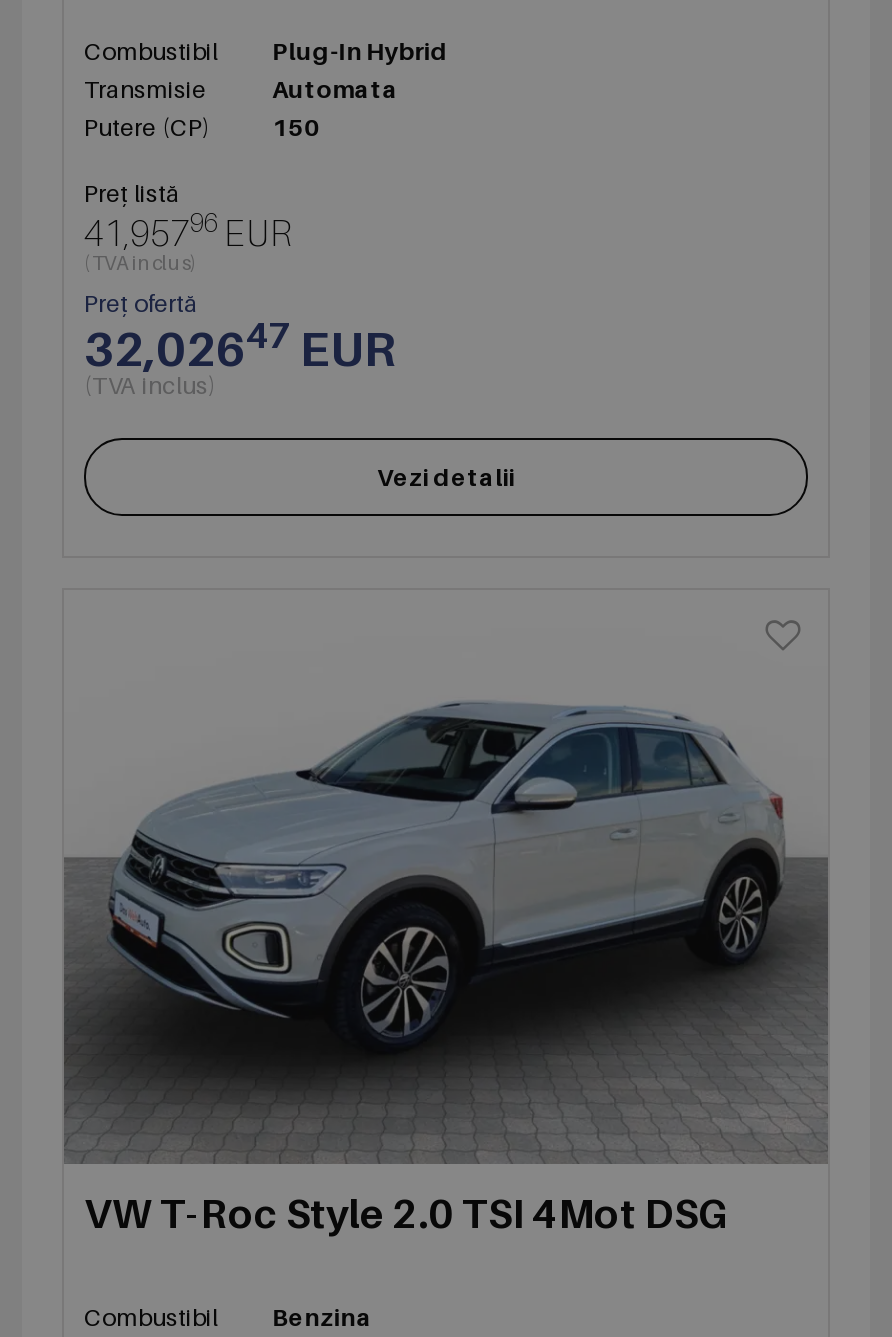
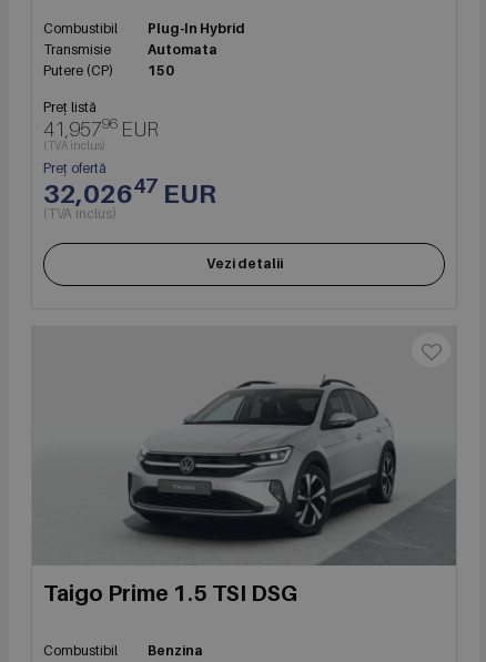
[64,700,826,1237] [image] | VW T-Roc Style 2.0 TSI 4Mot DSG -> [33,374,455,607] [image] | Taigo Prime 1.5 TSI DSG

